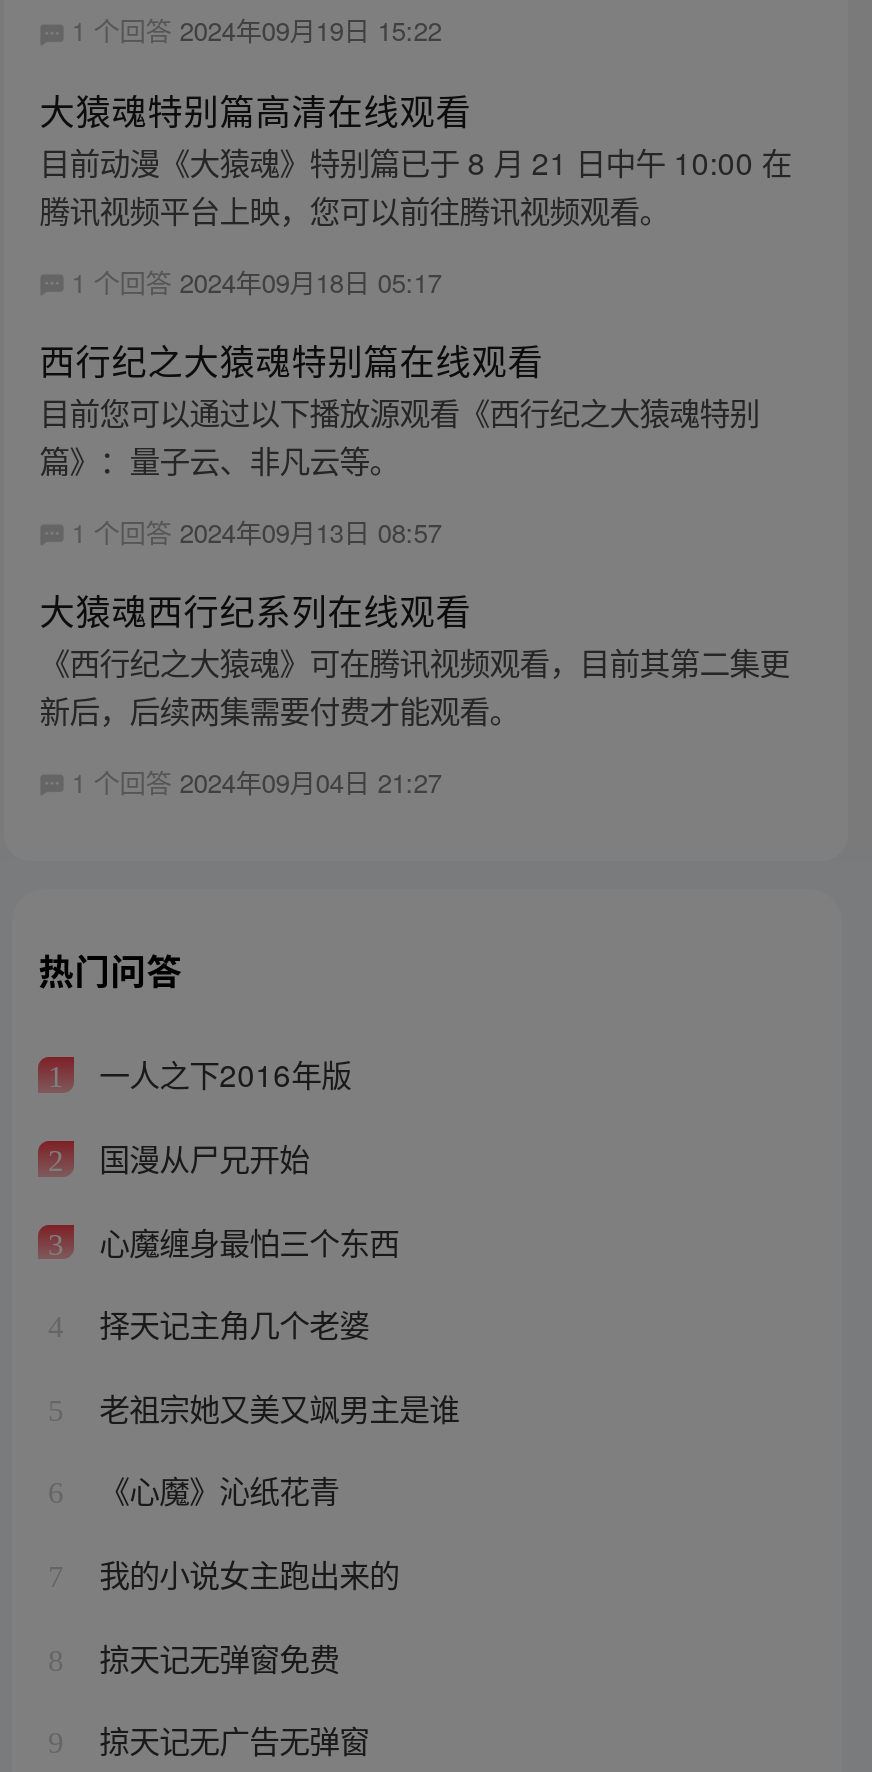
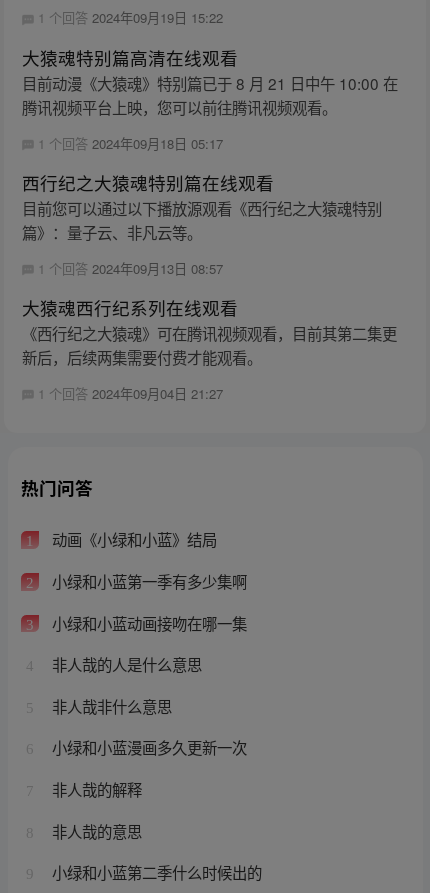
[91,1052,351,1096] 一人之下2016年版 -> [48,528,217,550] 动画《小绿和小蓝》结局
[91,1135,309,1179] 国漫从尸兄开始 -> [48,570,247,592] 小绿和小蓝第一季有多少集啊
[91,1218,399,1262] 心魔缠身最怕三个东西 -> [48,612,247,634] 小绿和小蓝动画接吻在哪一集
[91,1302,369,1346] 择天记主角几个老婆 -> [48,653,202,675] 非人哉的人是什么意思
[91,1385,459,1429] 老祖宗她又美又飒男主是谁 -> [48,695,172,717] 非人哉非什么意思
[91,1468,339,1512] 《心魔》沁纸花青 -> [48,736,247,758] 小绿和小蓝漫画多久更新一次
[91,1551,399,1595] 我的小说女主跑出来的 -> [48,778,142,800] 非人哉的解释
[91,1634,339,1678] 掠天记无弹窗免费 -> [48,820,142,842] 非人哉的意思
[91,1717,369,1761] 掠天记无广告无弹窗 -> [48,861,262,883] 小绿和小蓝第二季什么时候出的

